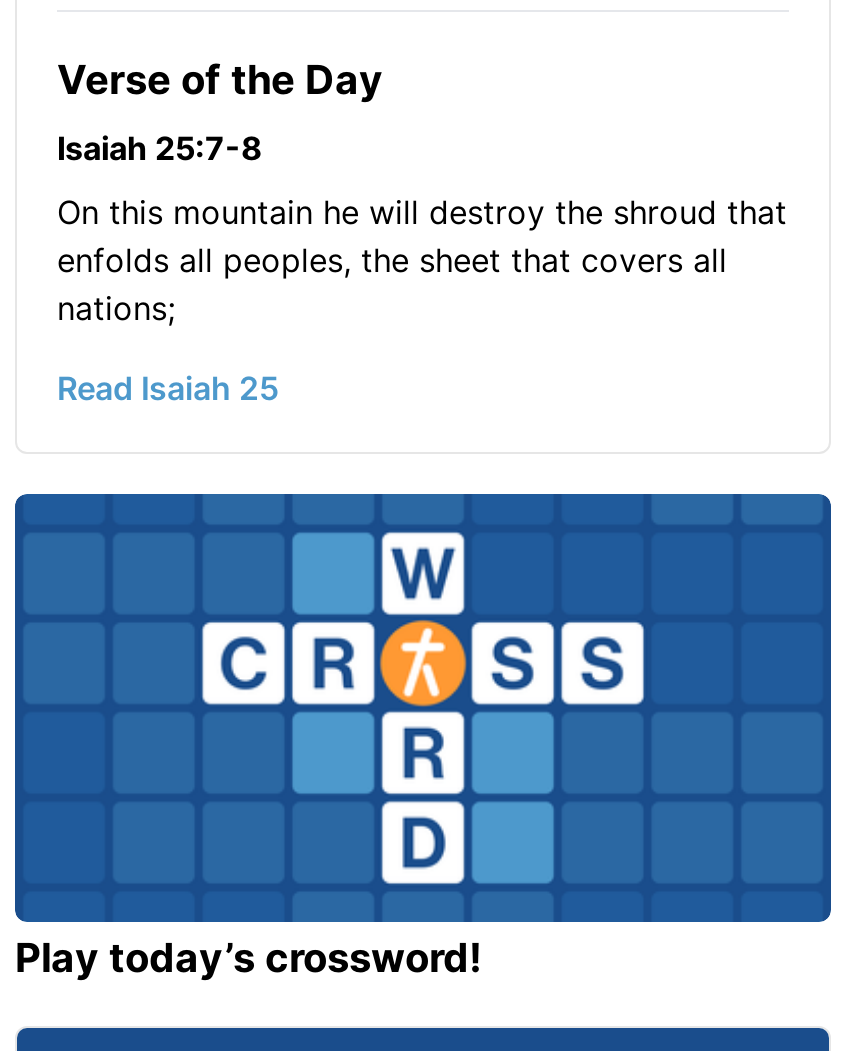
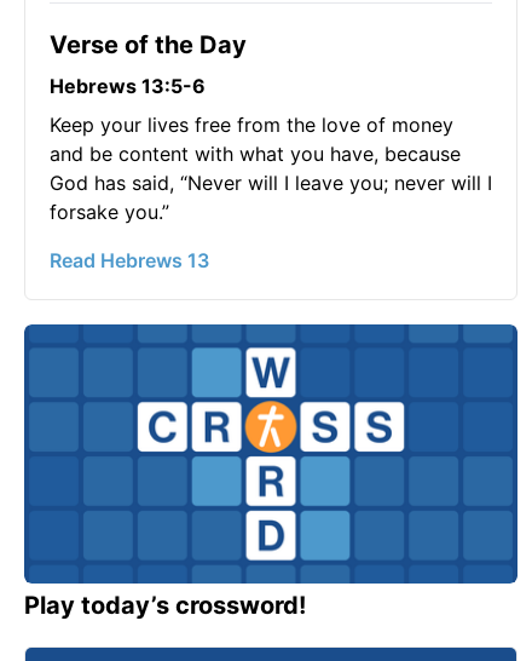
[57,127,263,167] Isaiah 25:7-8 -> [50,73,206,97] Hebrews 13:5-6
[57,191,787,327] On this mountain he will destroy the shroud that | enfolds all peoples, the sheet that covers all | nations; -> [50,112,492,223] Keep your lives free from the love of money | and be content with what you have, because | God has said, “Never will I leave you; never will I | forsake you.”
[57,367,279,407] Read Isaiah 25 -> [50,248,209,272] Read Hebrews 13

